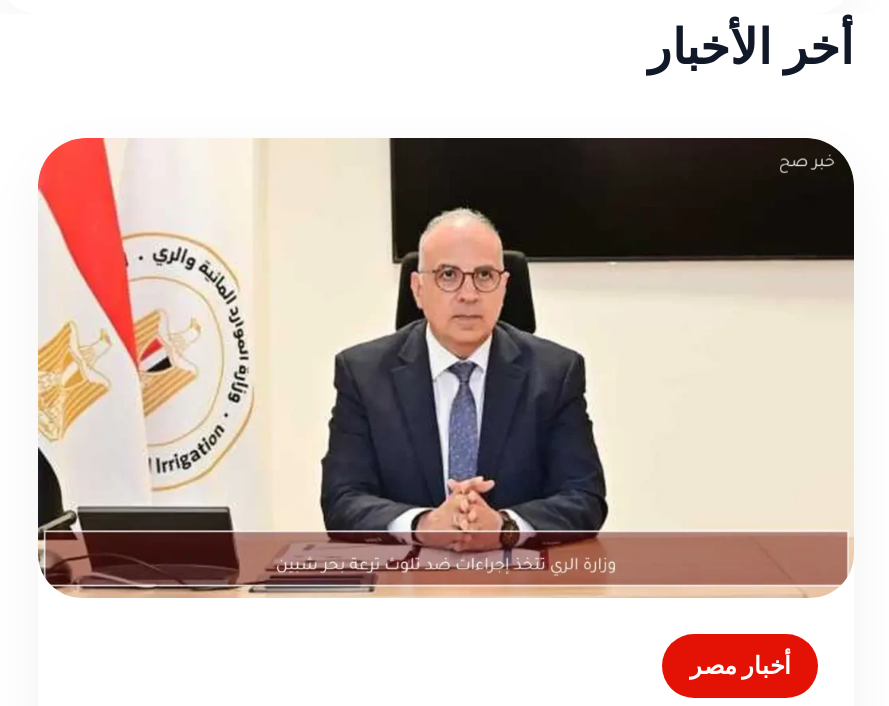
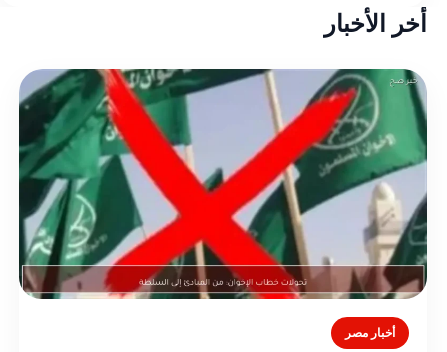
[36,136,856,598] [image] -> [18,68,428,300] [image]

